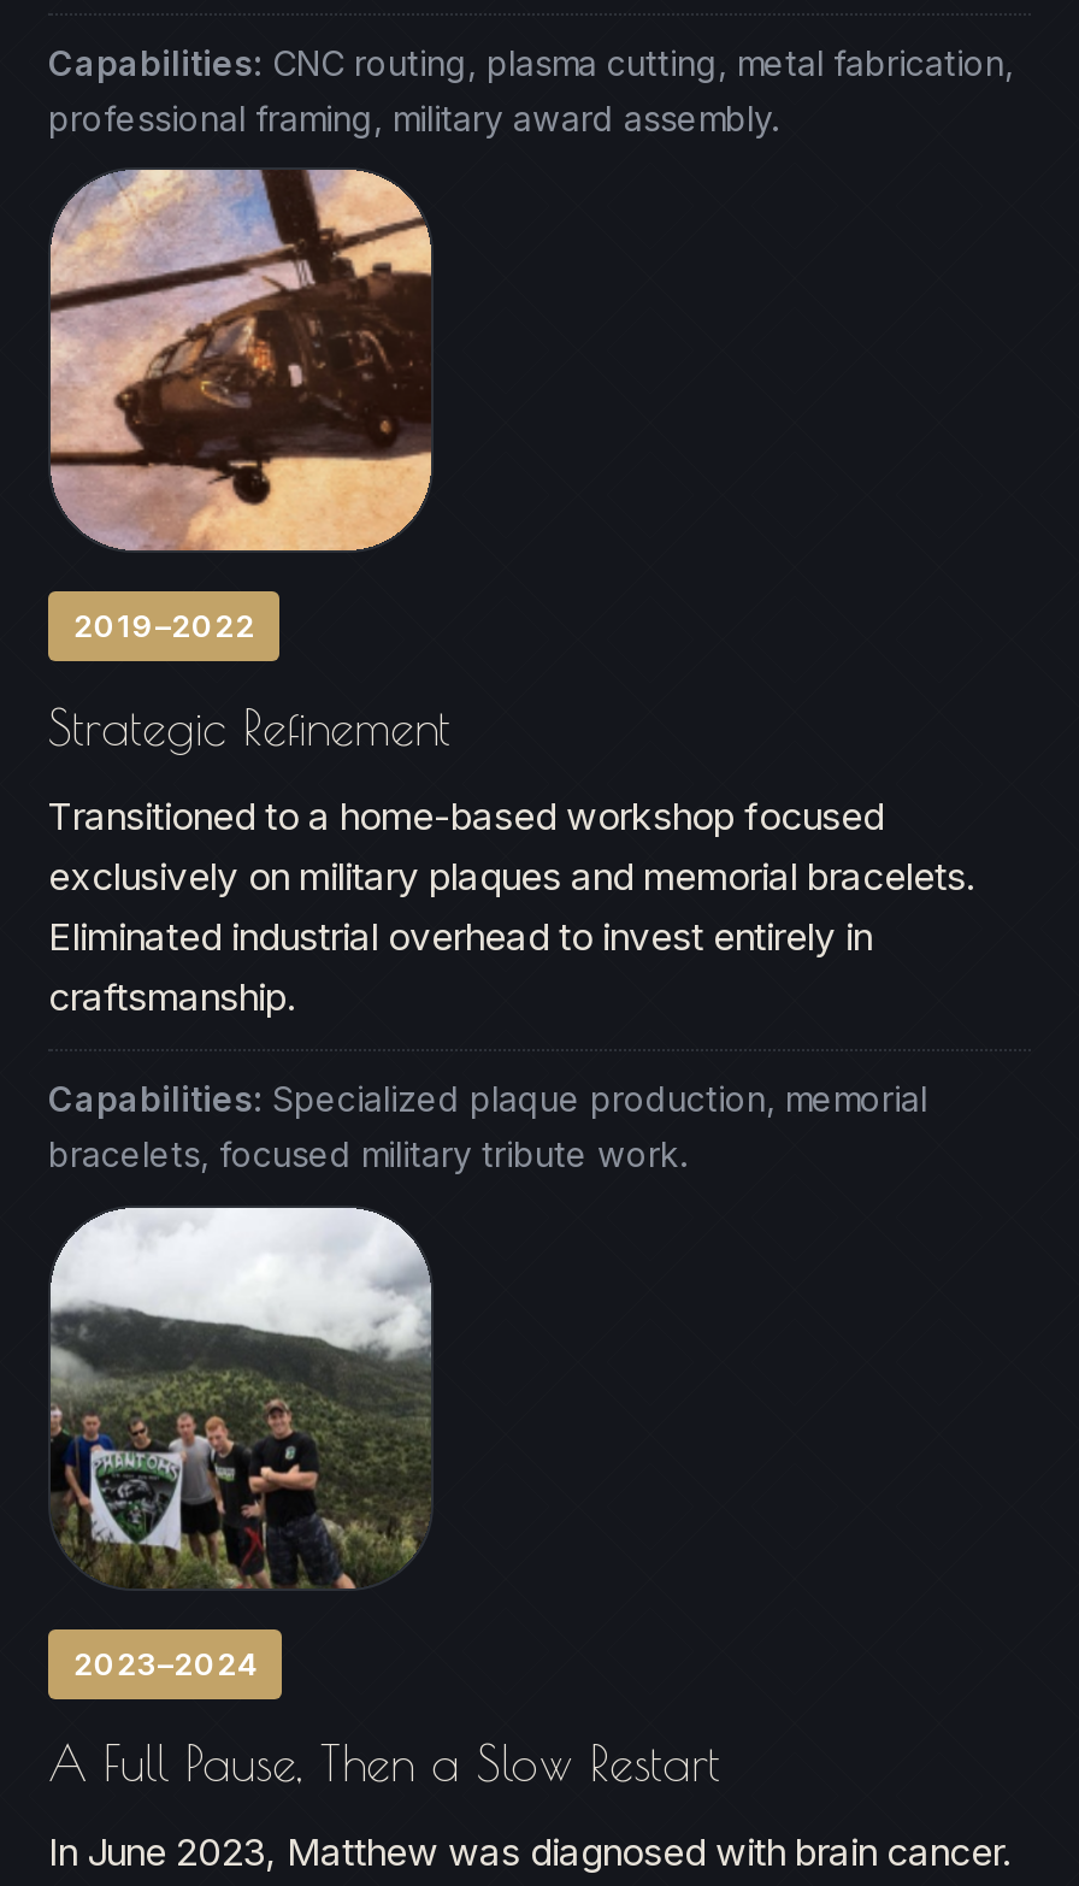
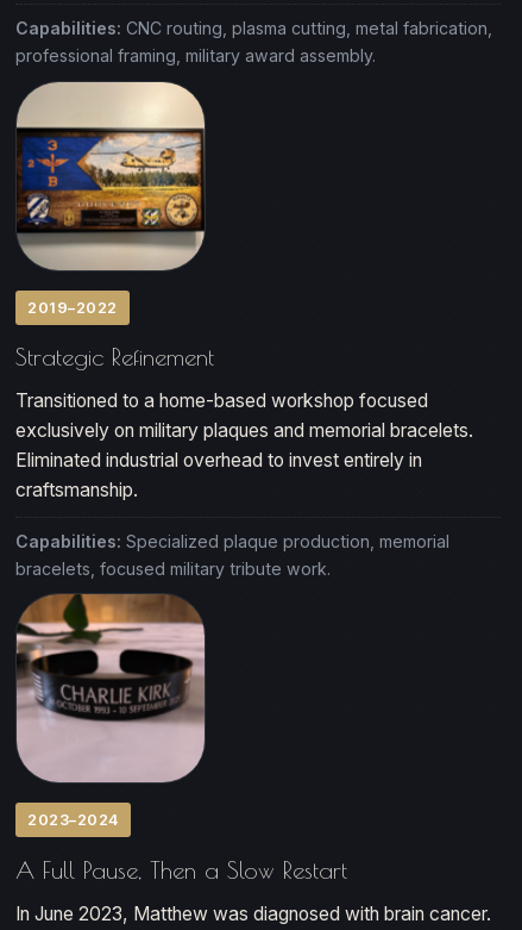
[48,169,434,552] [image] -> [17,81,206,271] [image]
[48,1204,431,1590] [image] -> [15,593,206,784] [image]

